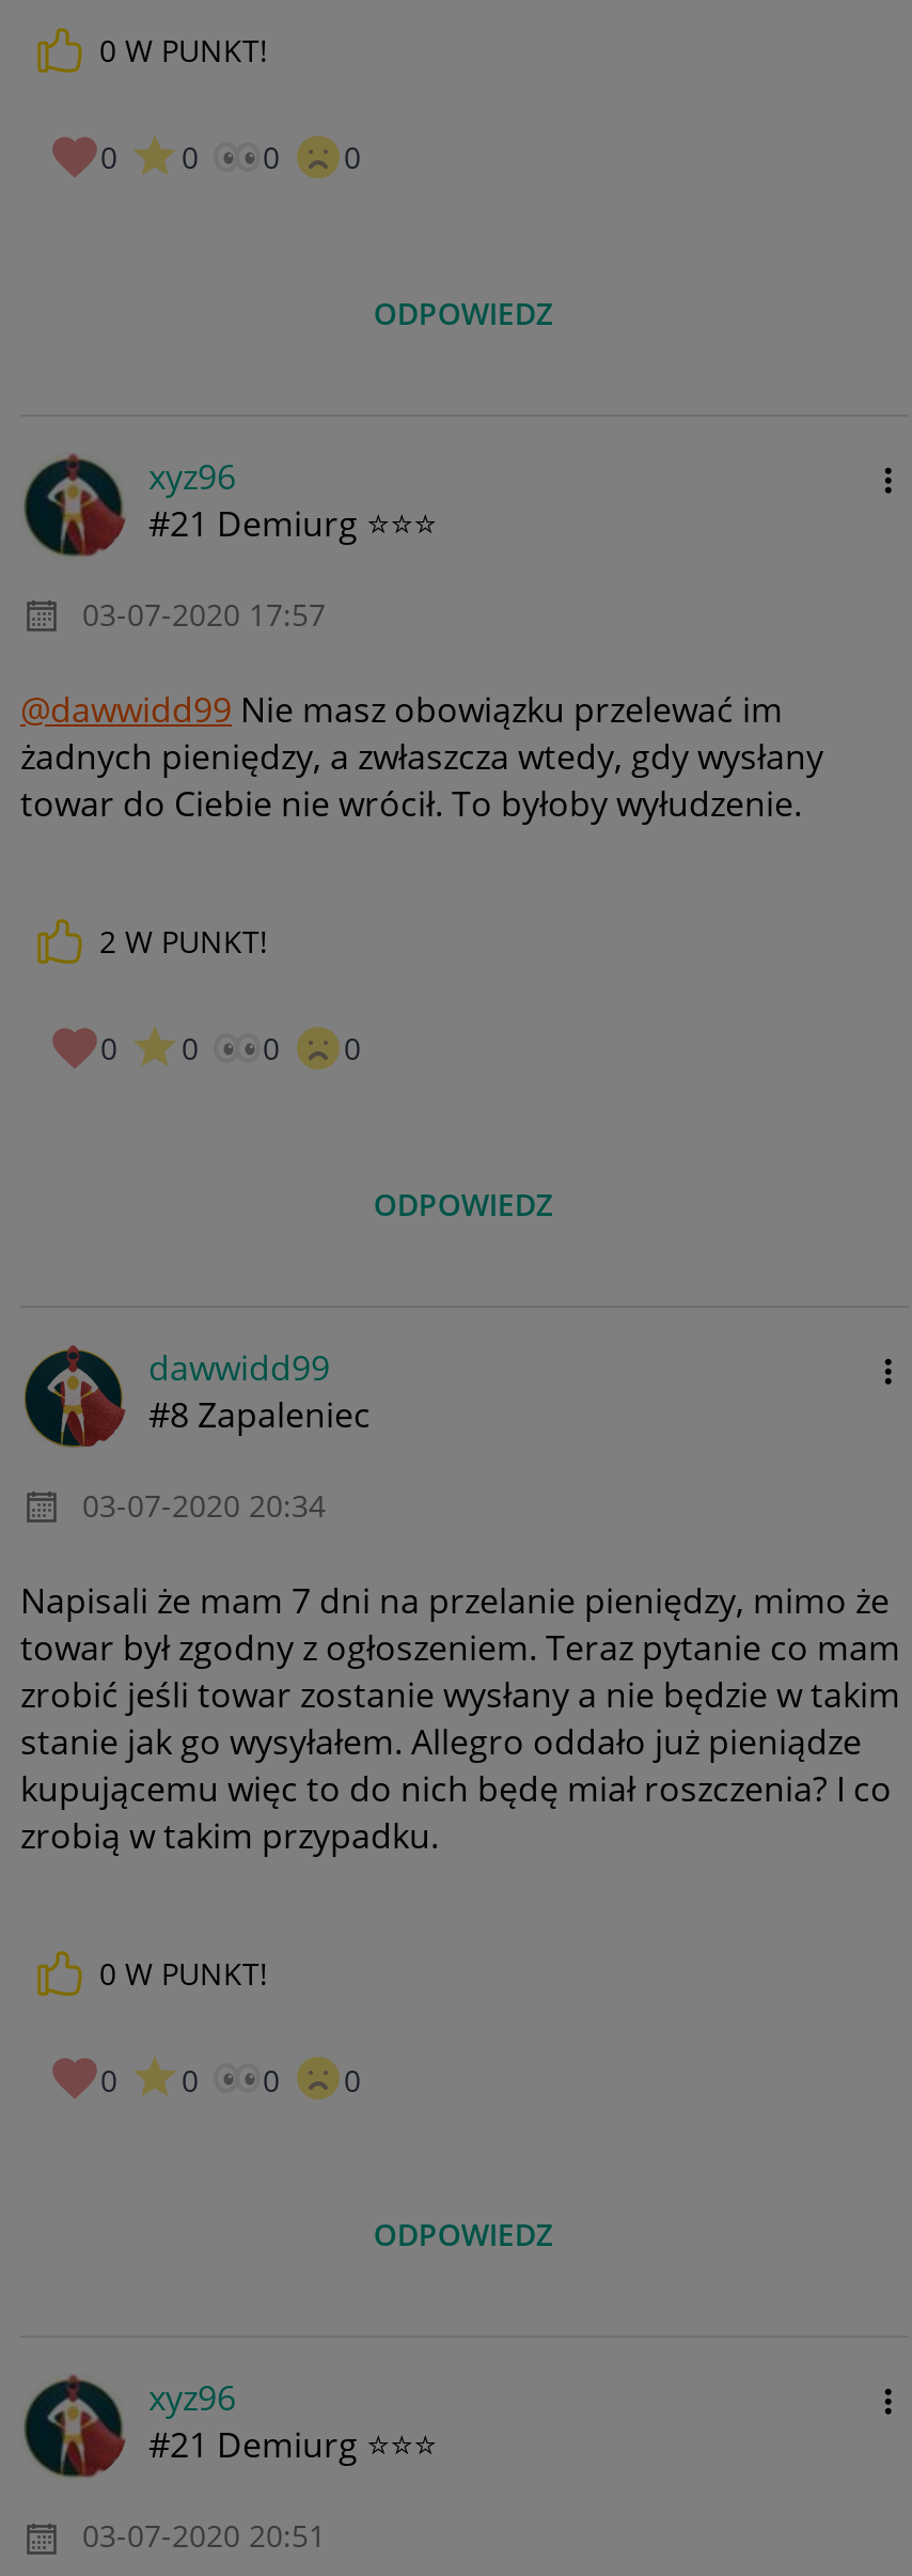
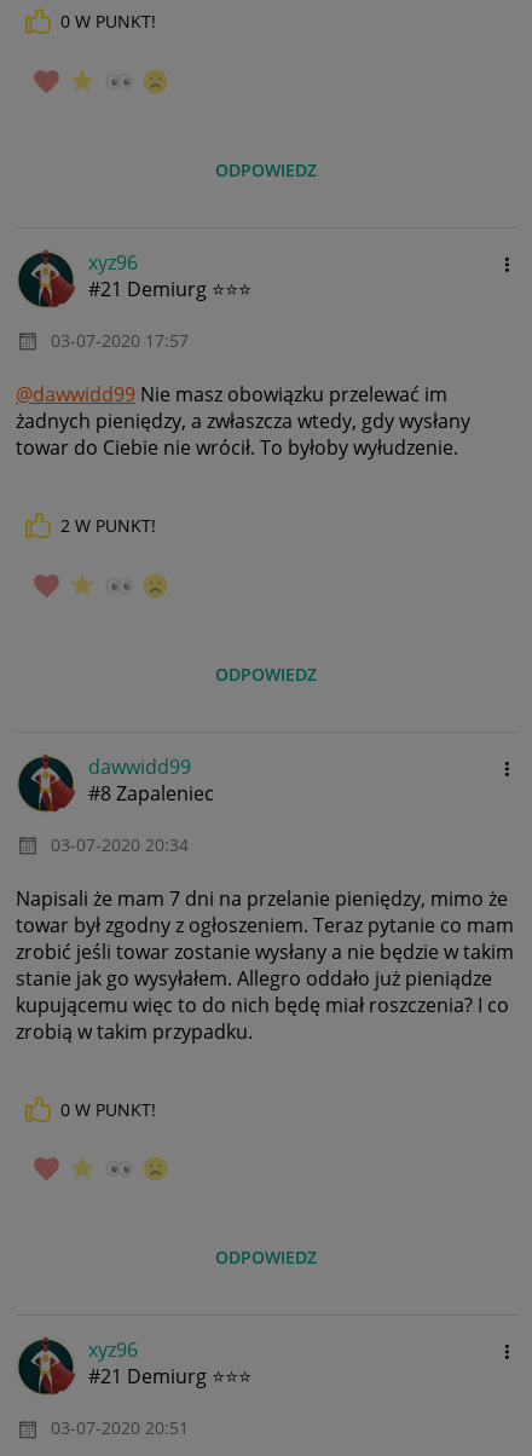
[100,138,361,178] 0 | 0 | 0 | 0 -> none
[100,1028,361,1069] 0 | 0 | 0 | 0 -> none
[100,2060,361,2101] 0 | 0 | 0 | 0 -> none

